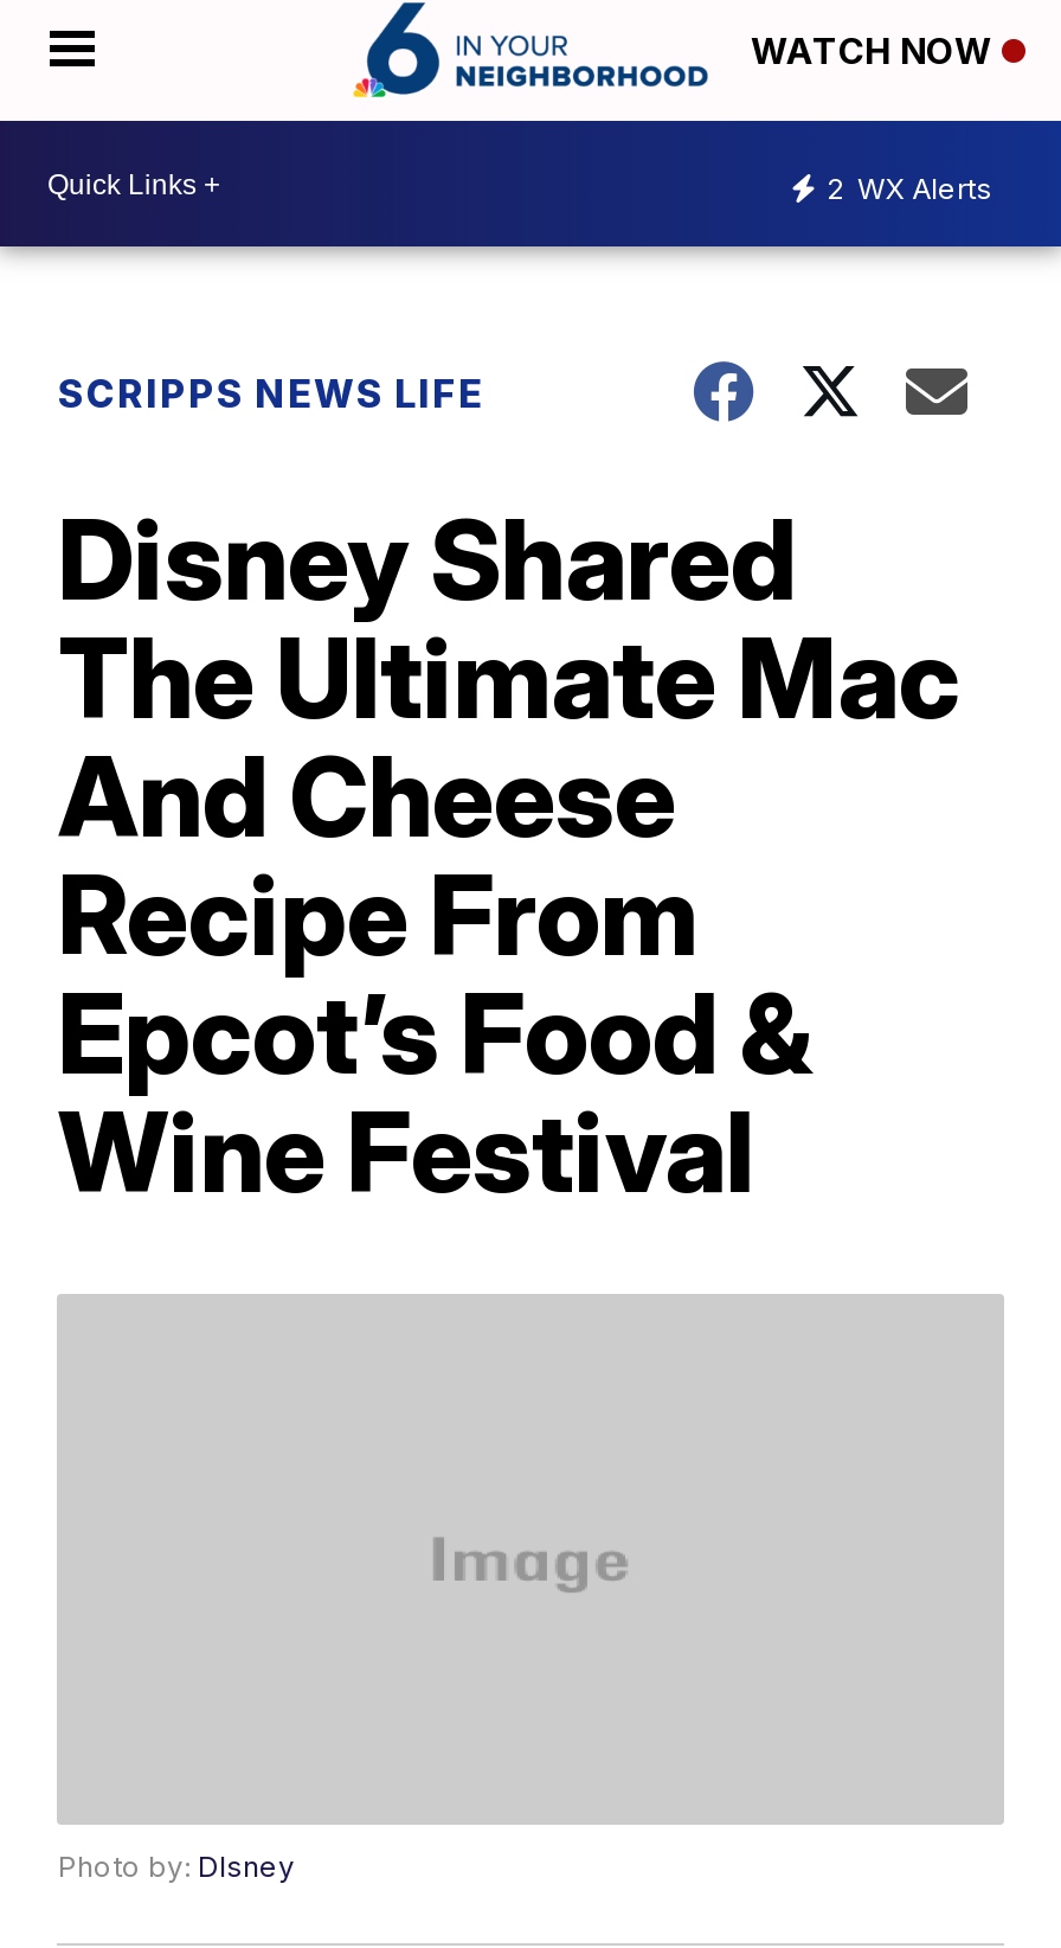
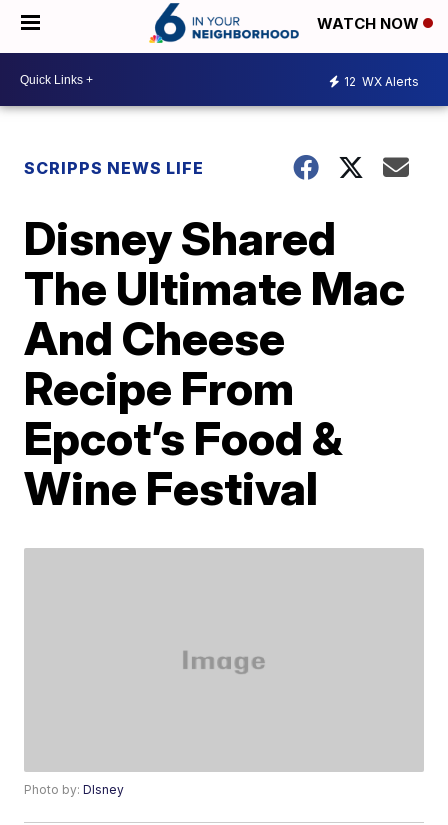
[827,169,992,205] 2 WX Alerts -> [344,73,419,88] 12 WX Alerts

